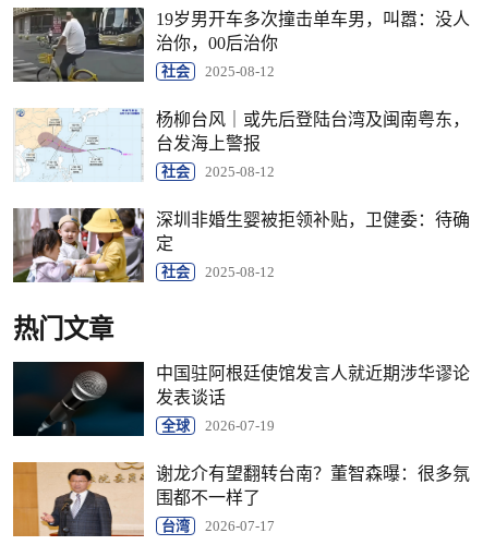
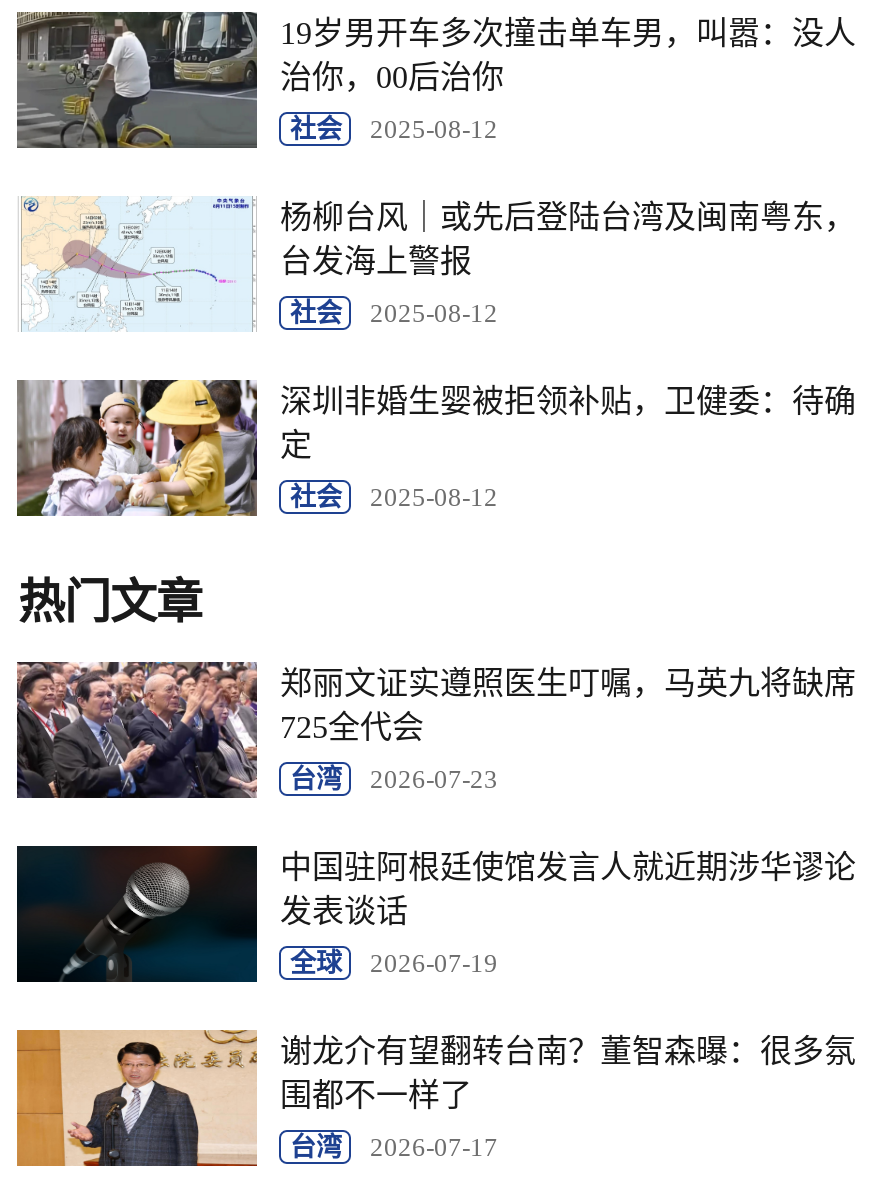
none -> [15,660,856,800] [image] | 郑丽文证实遵照医生叮嘱，马英九将缺席 | 725全代会 | 台湾 | 2026-07-23

